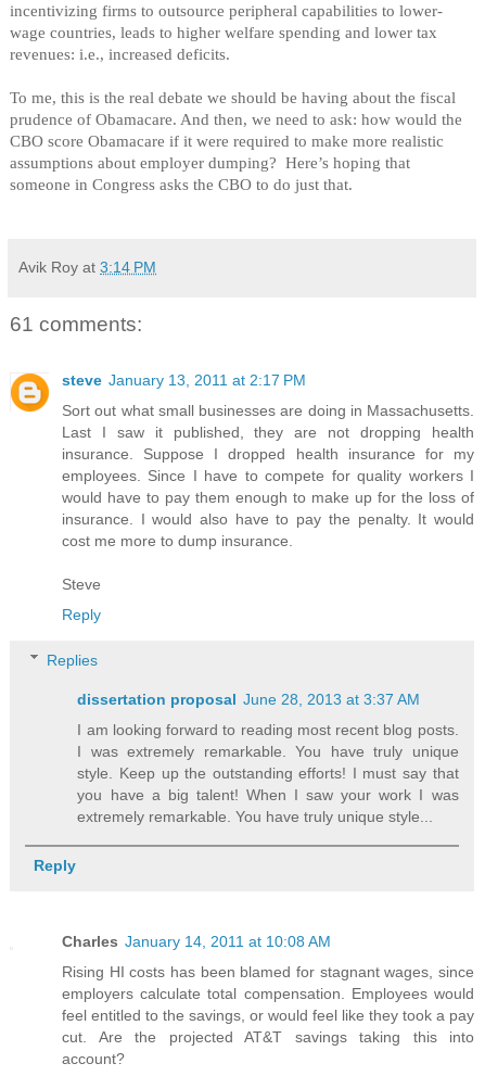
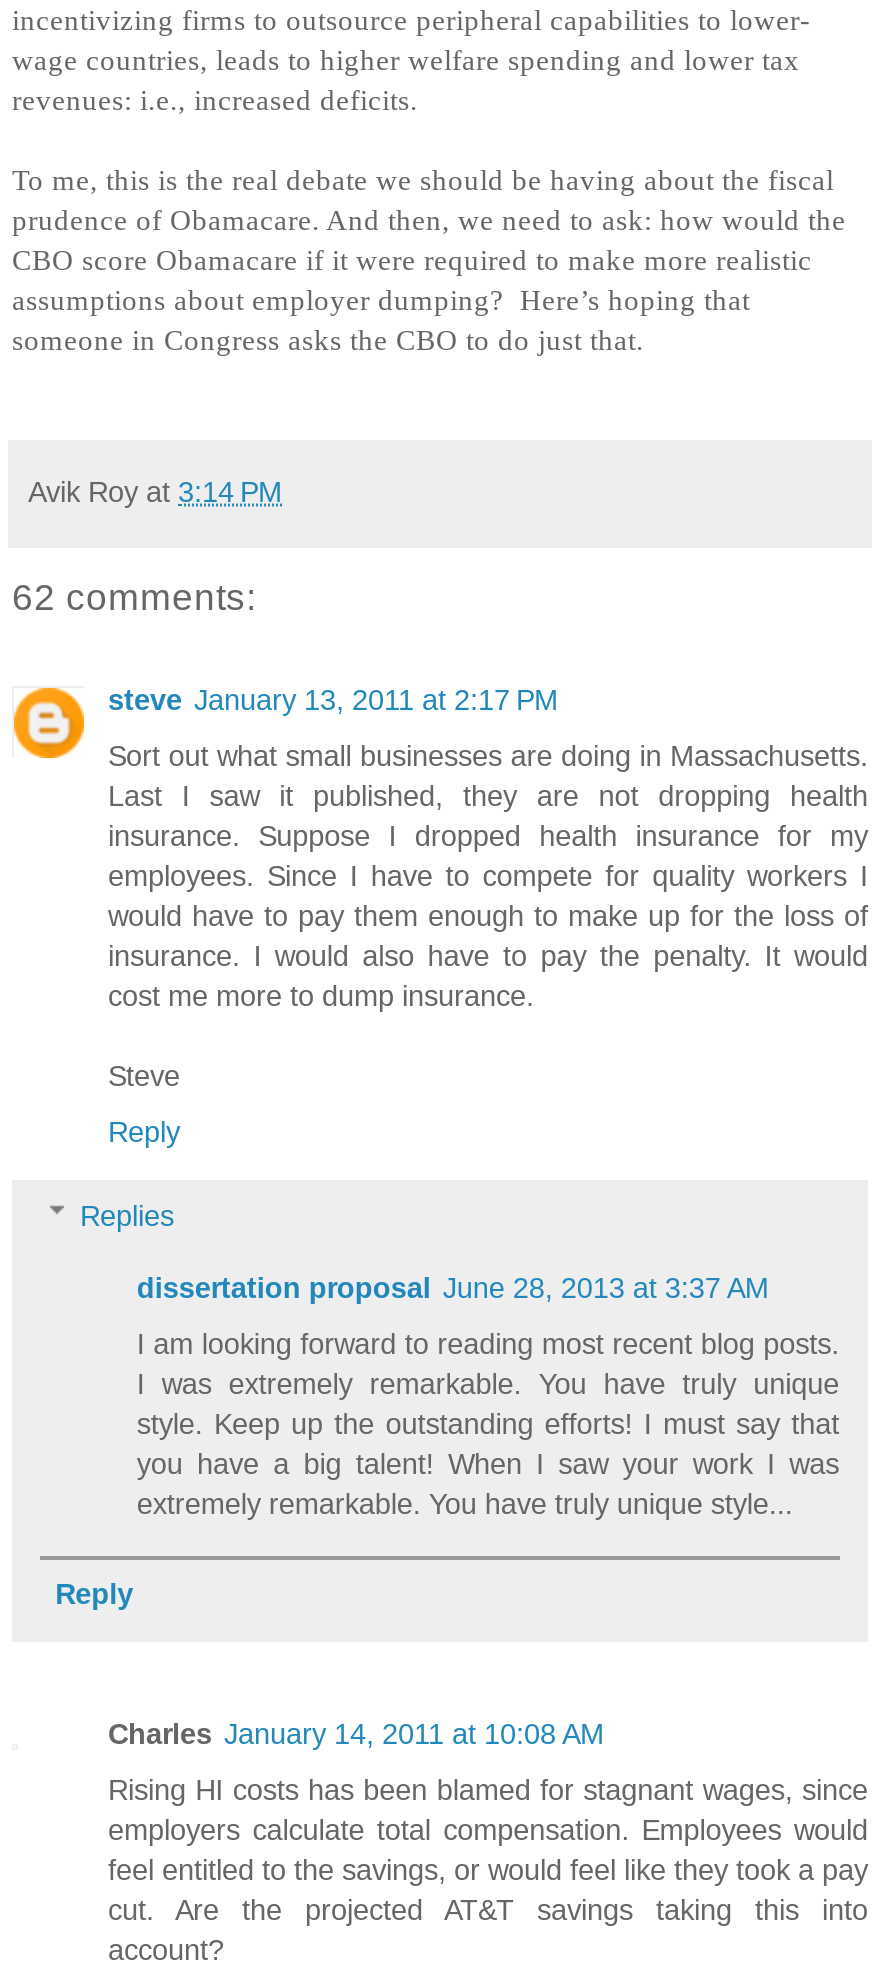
[10,312,142,335] 61 comments: -> [12,575,256,617] 62 comments:

